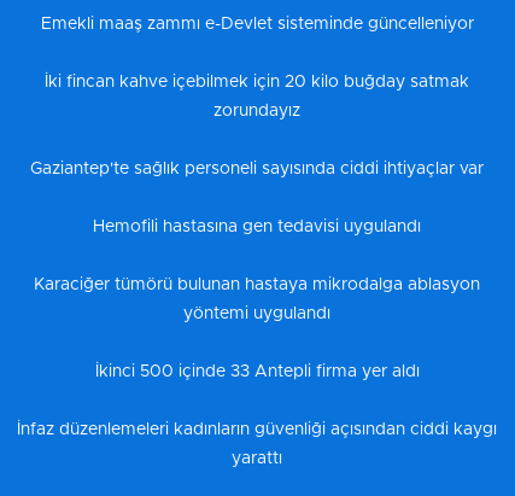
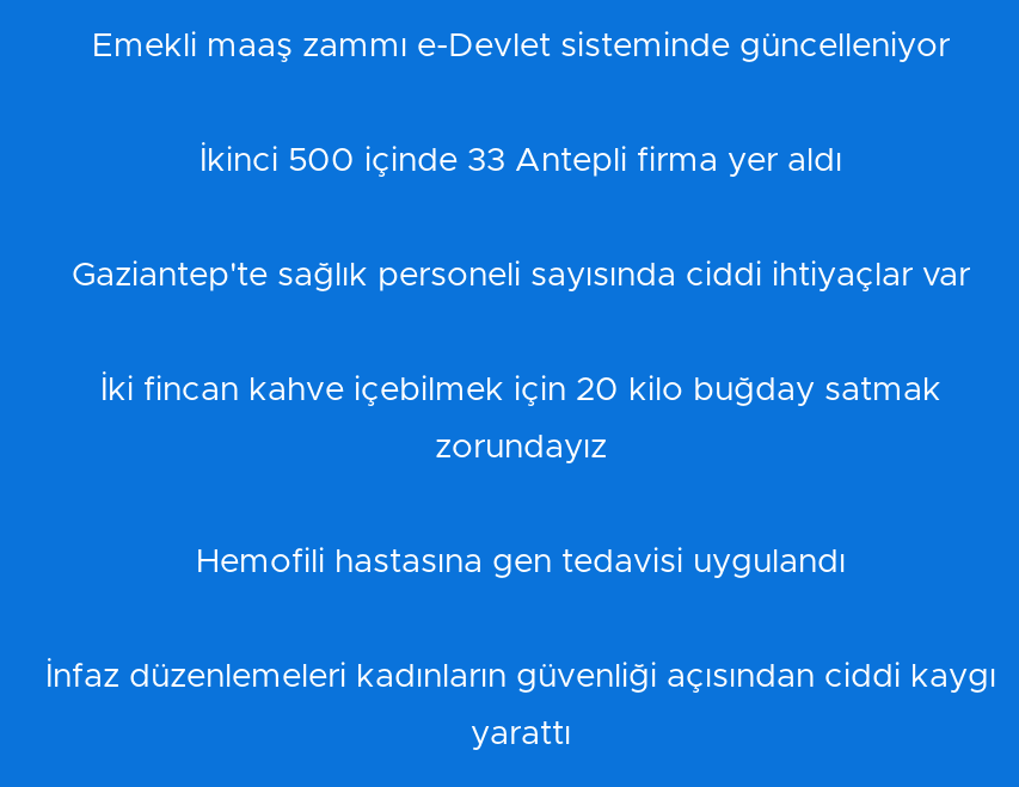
moved [45,74,469,120] -> [100,374,941,465]: İki fincan kahve içebilmek için 20 kilo buğday satmak | zorundayız
moved [30,161,484,178] -> [72,260,970,293]: Gaziantep'te sağlık personeli sayısında ciddi ihtiyaçlar var
moved [93,219,421,236] -> [196,546,846,580]: Hemofili hastasına gen tedavisi uygulandı
[34,277,480,322] Karaciğer tümörü bulunan hastaya mikrodalga ablasyon | yöntemi uygulandı -> none
moved [95,363,419,380] -> [199,145,842,178]: İkinci 500 içinde 33 Antepli firma yer aldı

